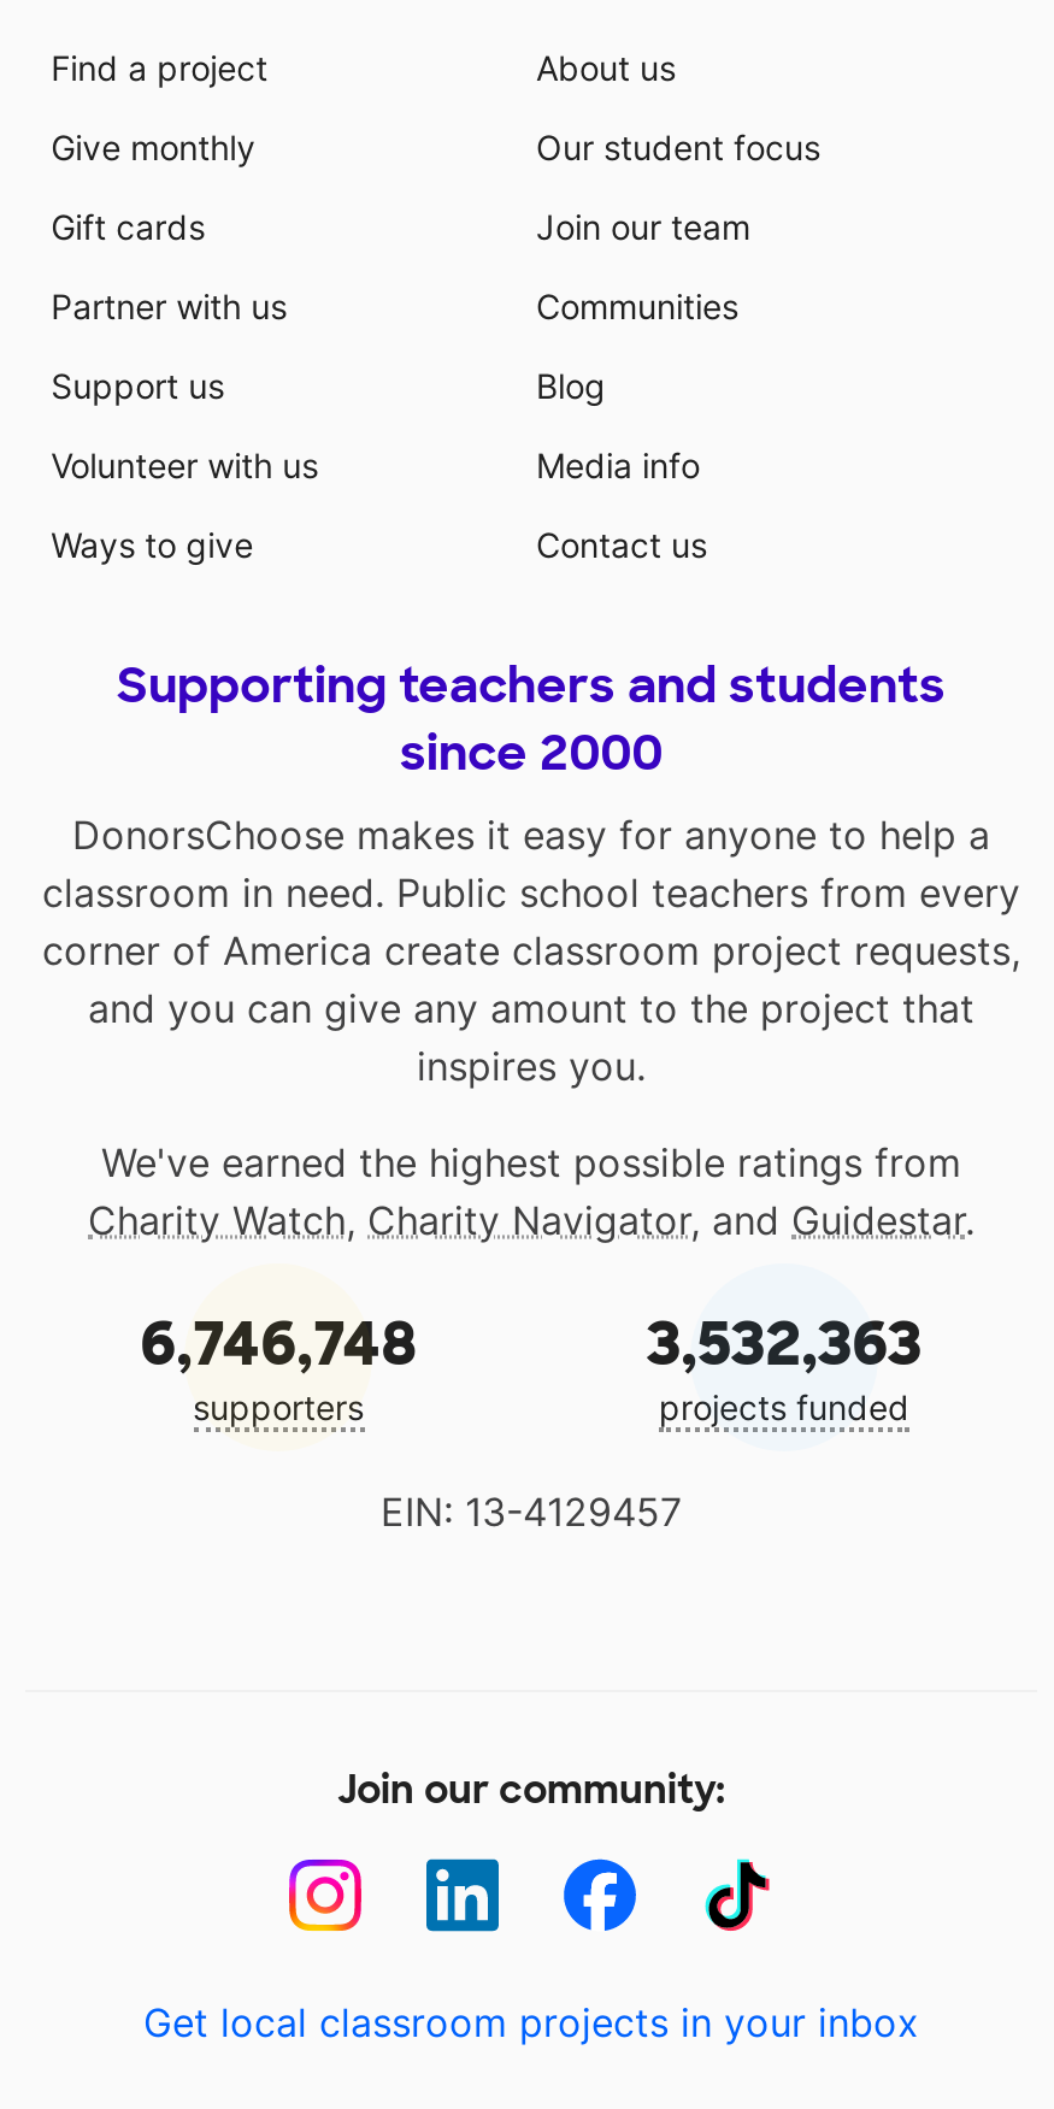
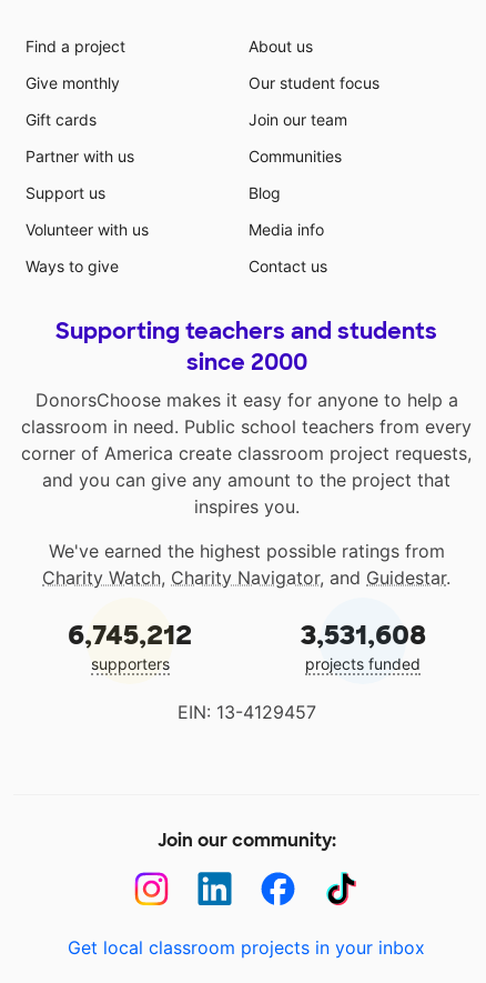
[140,1306,417,1381] 6,746,748 -> [68,617,192,652] 6,745,212
[647,1306,921,1381] 3,532,363 -> [300,617,426,652] 3,531,608

